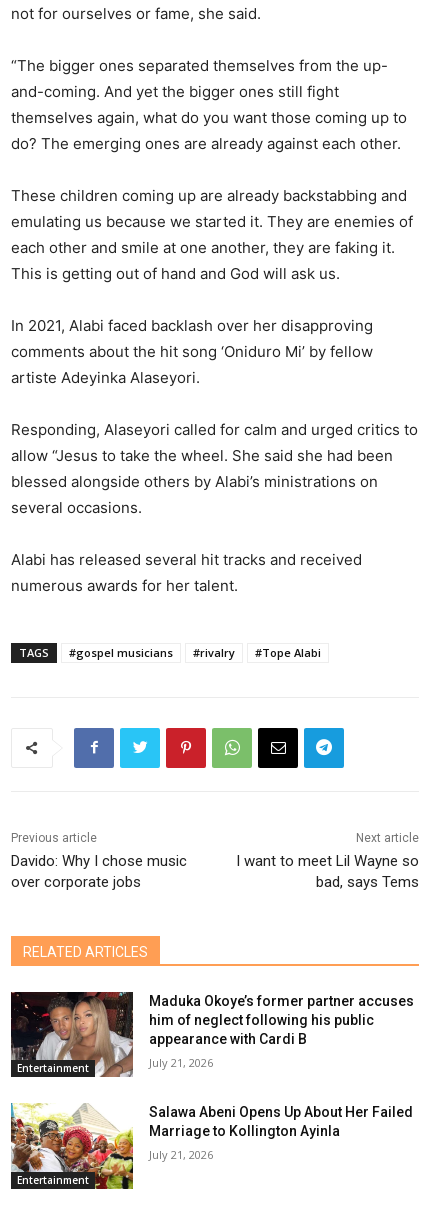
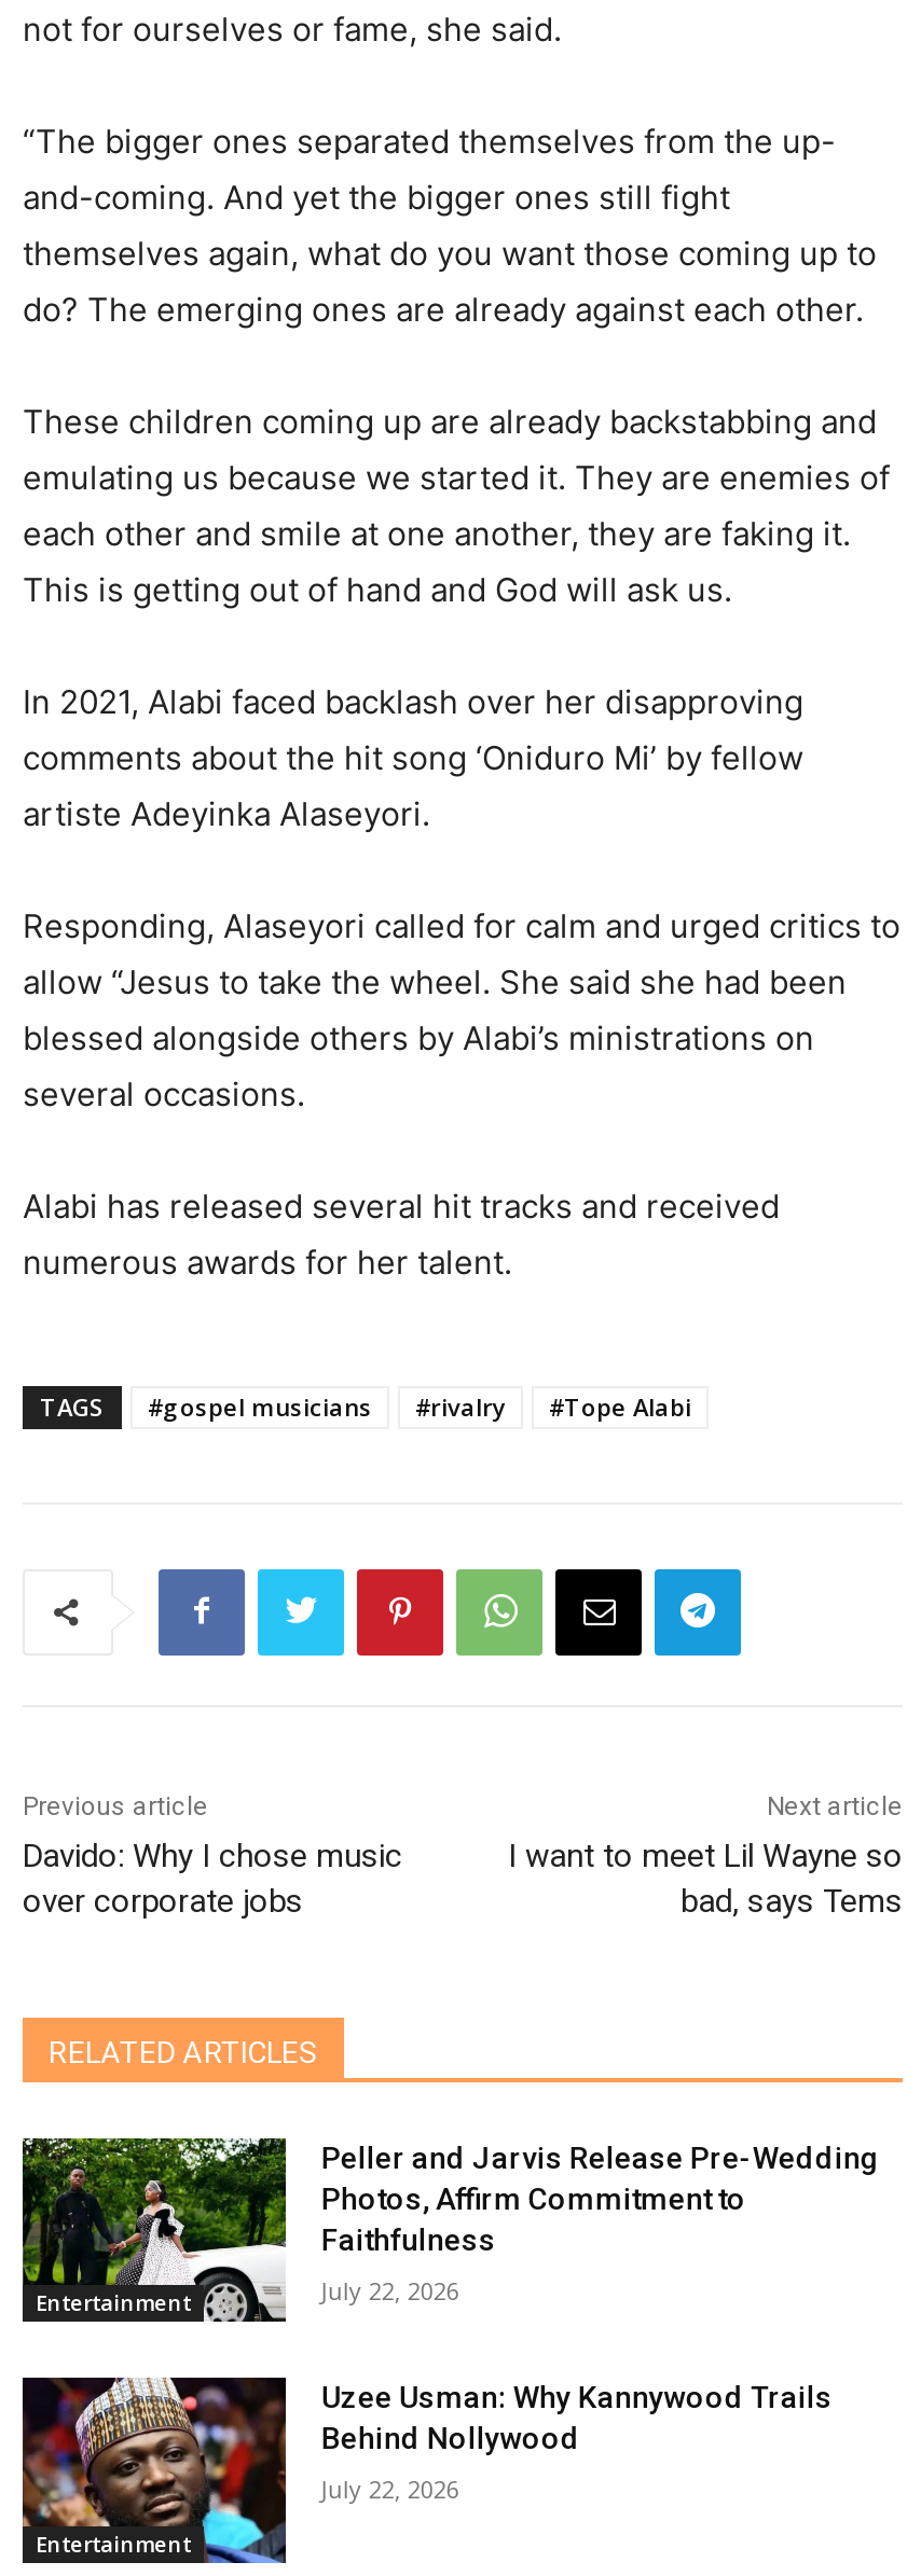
[11,991,414,1078] [image] | Maduka Okoye’s former partner accuses | him of neglect following his public | appearance with Cardi B -> [23,2136,880,2324] [image] | Peller and Jarvis Release Pre-Wedding | Photos, Affirm Commitment to | Faithfulness
[149,1055,213,1070] July 21, 2026 -> [321,2274,459,2306] July 22, 2026
[10,1103,413,1190] [image] | Salawa Abeni Opens Up About Her Failed | Marriage to Kollington Ayinla -> [20,2376,832,2565] [image] | Uzee Usman: Why Kannywood Trails | Behind Nollywood
[149,1147,213,1162] July 21, 2026 -> [321,2473,459,2506] July 22, 2026

